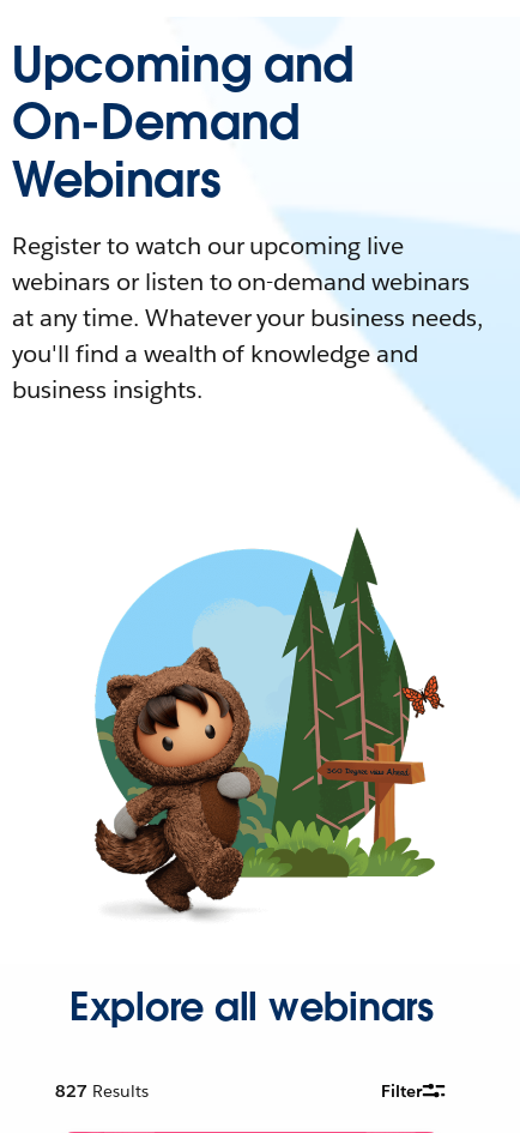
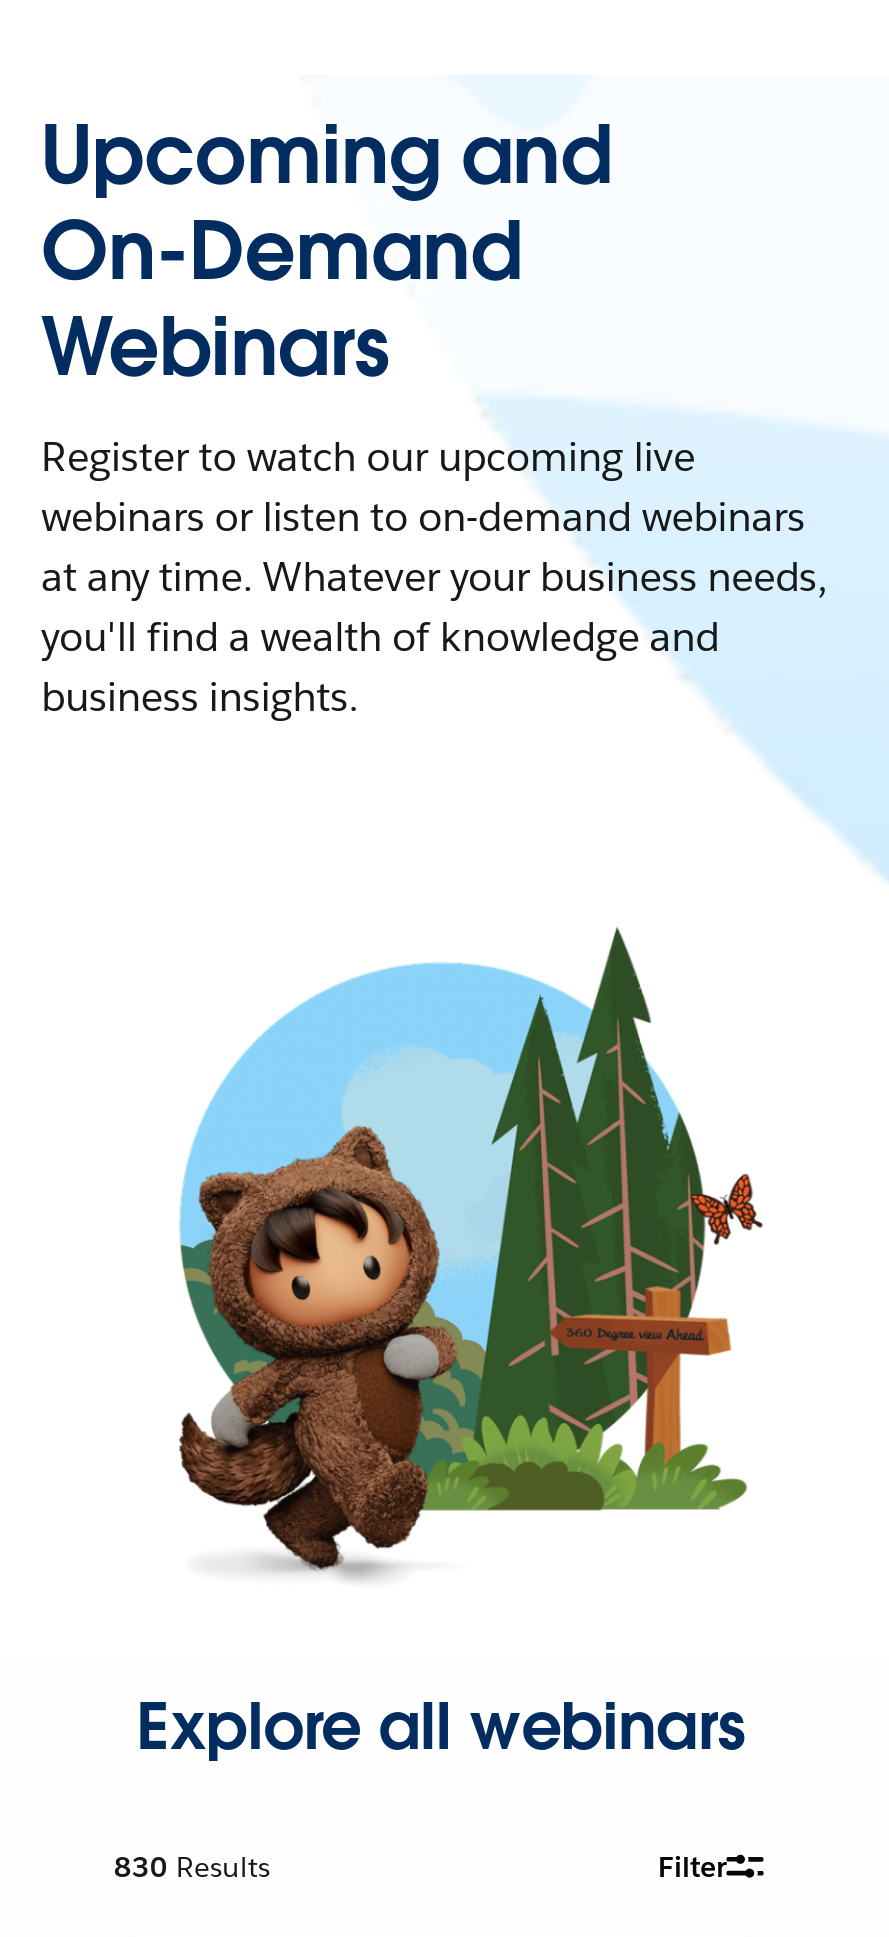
[56,1080,149,1102] 827 Results -> [114,1849,270,1885] 830 Results

